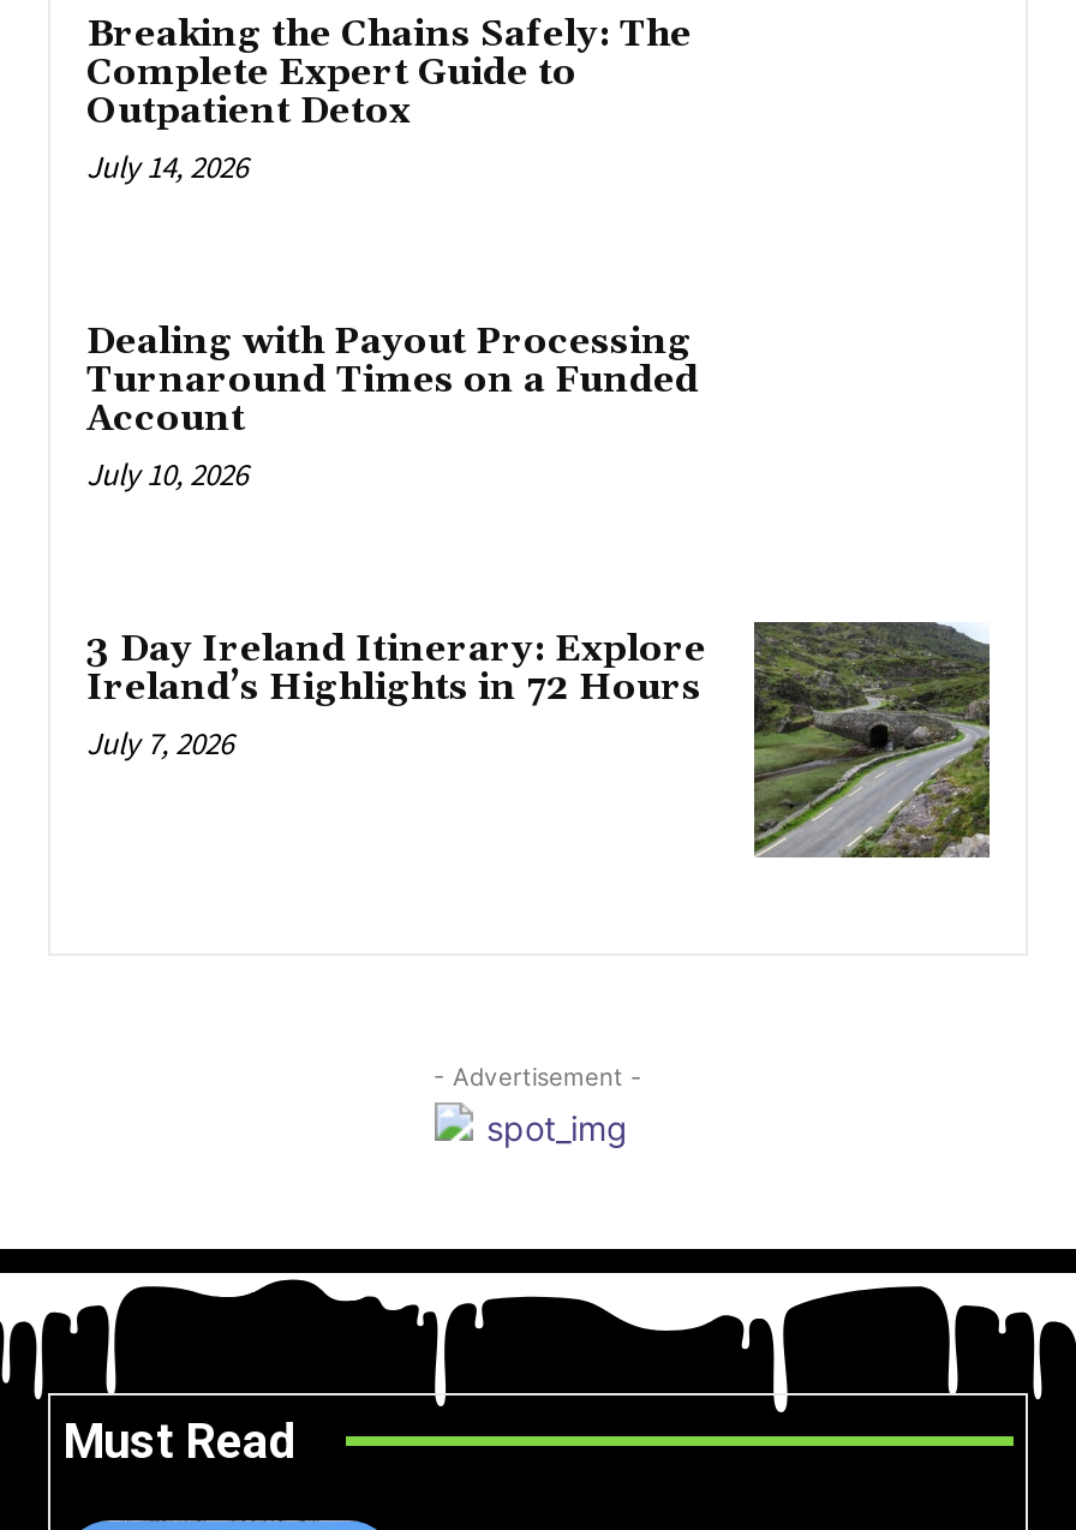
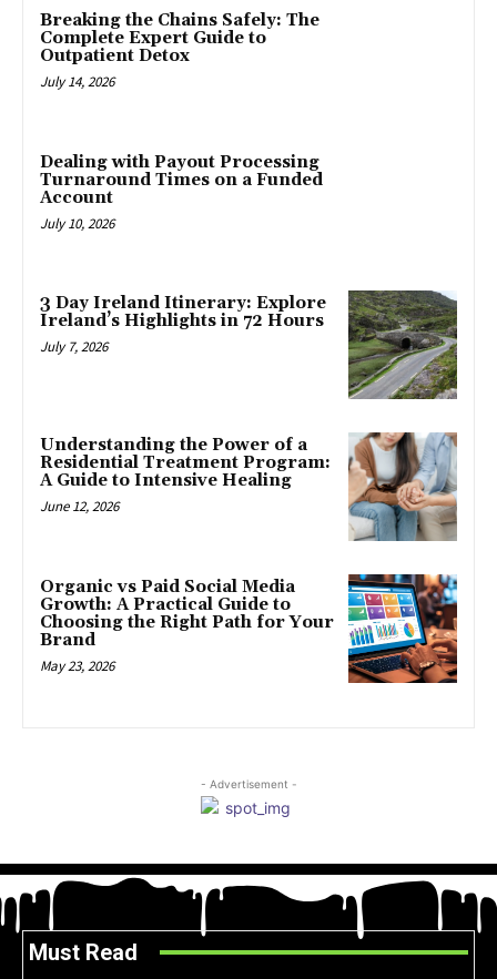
none -> [40,431,458,542] [image] | Understanding the Power of a | Residential Treatment Program: | A Guide to Intensive Healing | June 12, 2026
none -> [40,573,458,684] [image] | Organic vs Paid Social Media | Growth: A Practical Guide to | Choosing the Right Path for Your | Brand | May 23, 2026

